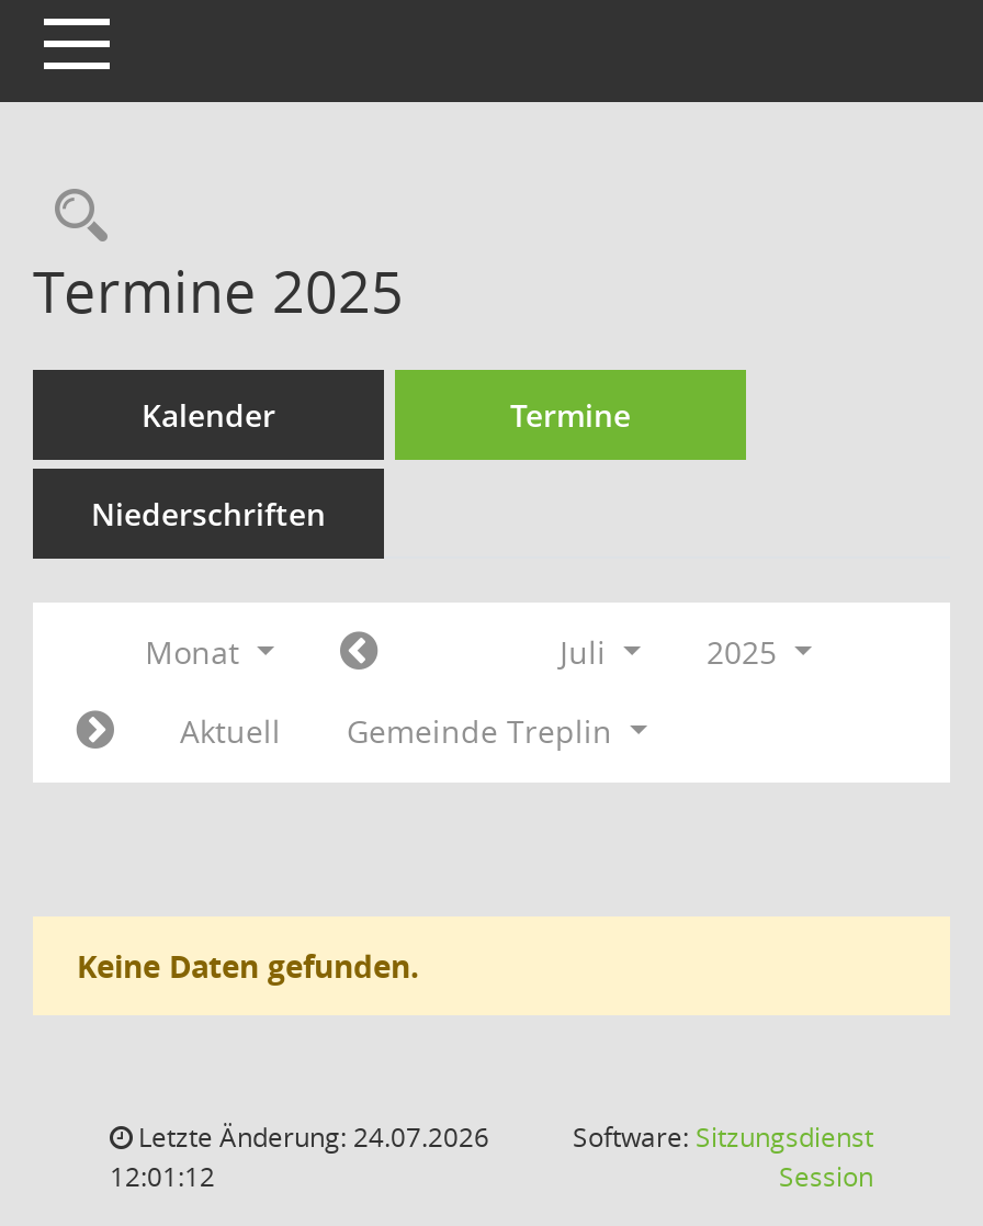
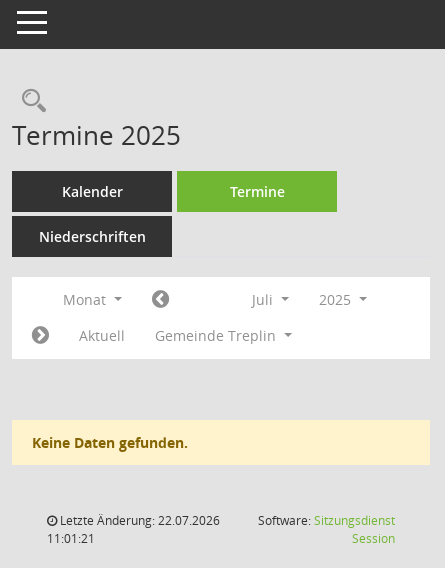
[132,1118,489,1156] Letzte Änderung: 24.07.2026 -> [57,512,220,529] Letzte Änderung: 22.07.2026
[110,1158,215,1195] 12:01:12 -> [47,530,95,547] 11:01:21

